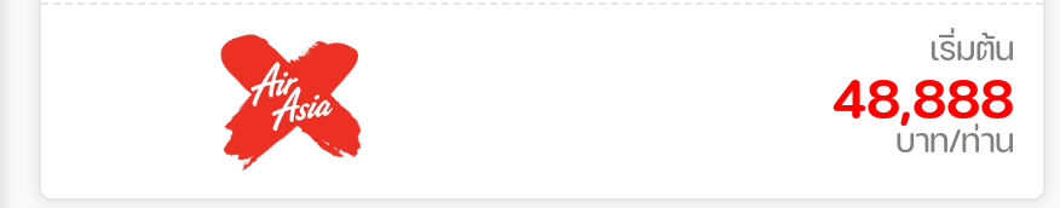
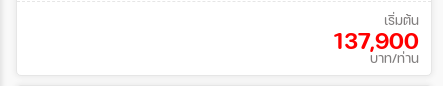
[218,31,363,172] [image] -> none
[833,58,1014,135] 48,888 -> [334,24,419,56] 137,900

